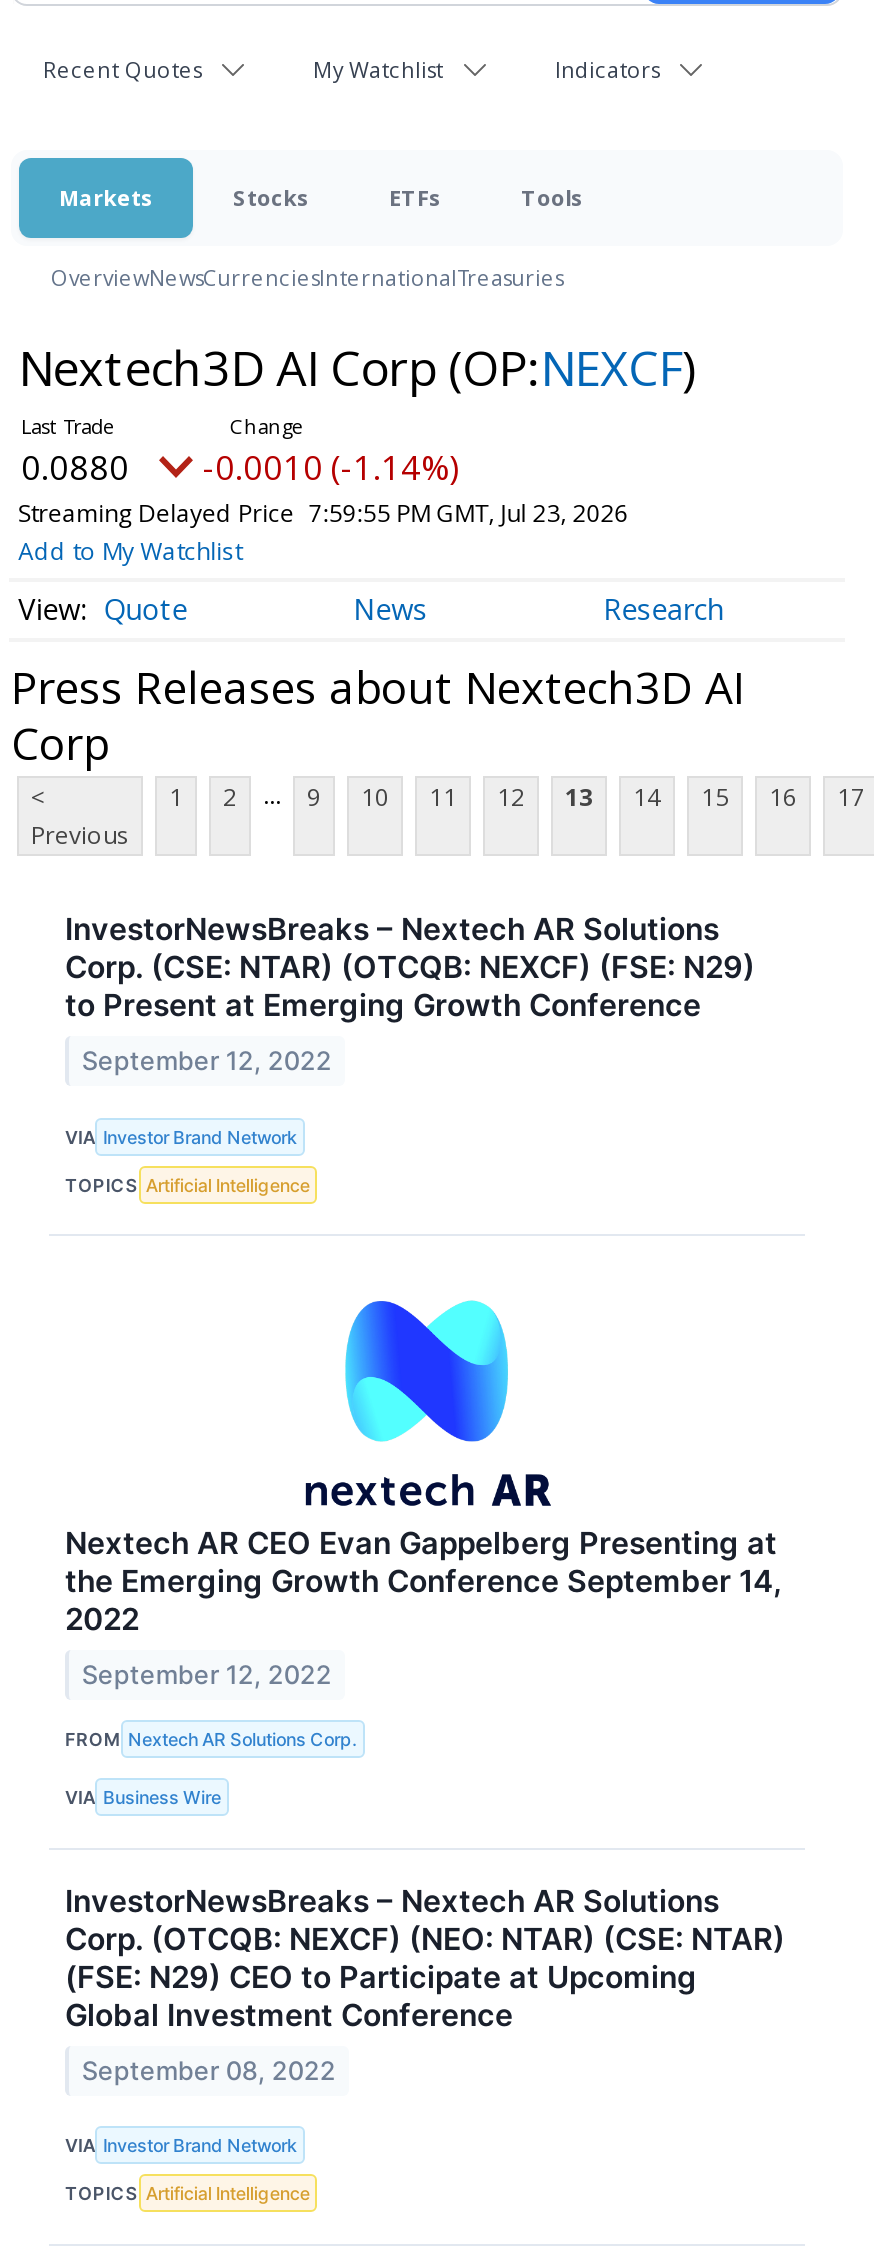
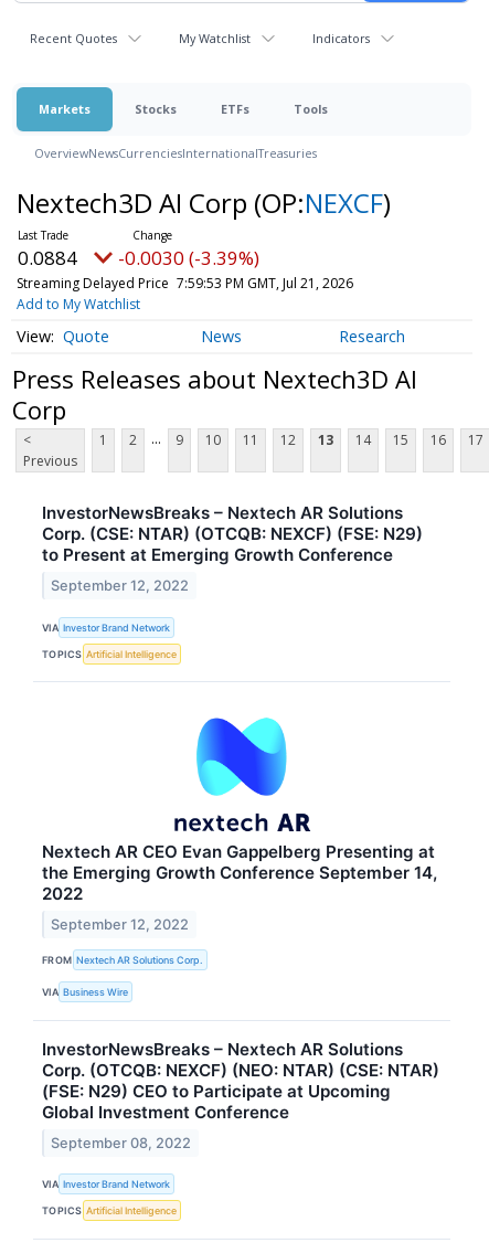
[21,444,129,490] 0.0880 -> [18,245,77,270] 0.0884
[203,444,459,490] -0.0010 (-1.14%) -> [118,245,259,270] -0.0030 (-3.39%)
[18,496,629,530] Streaming Delayed Price 7:59:55 PM GMT, Jul 23, 2026 -> [16,274,353,293] Streaming Delayed Price 7:59:53 PM GMT, Jul 21, 2026

